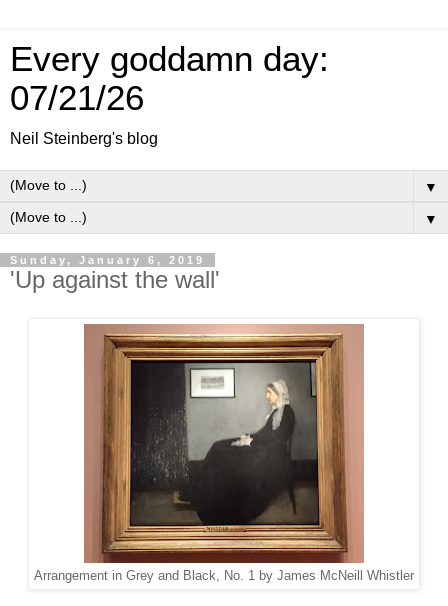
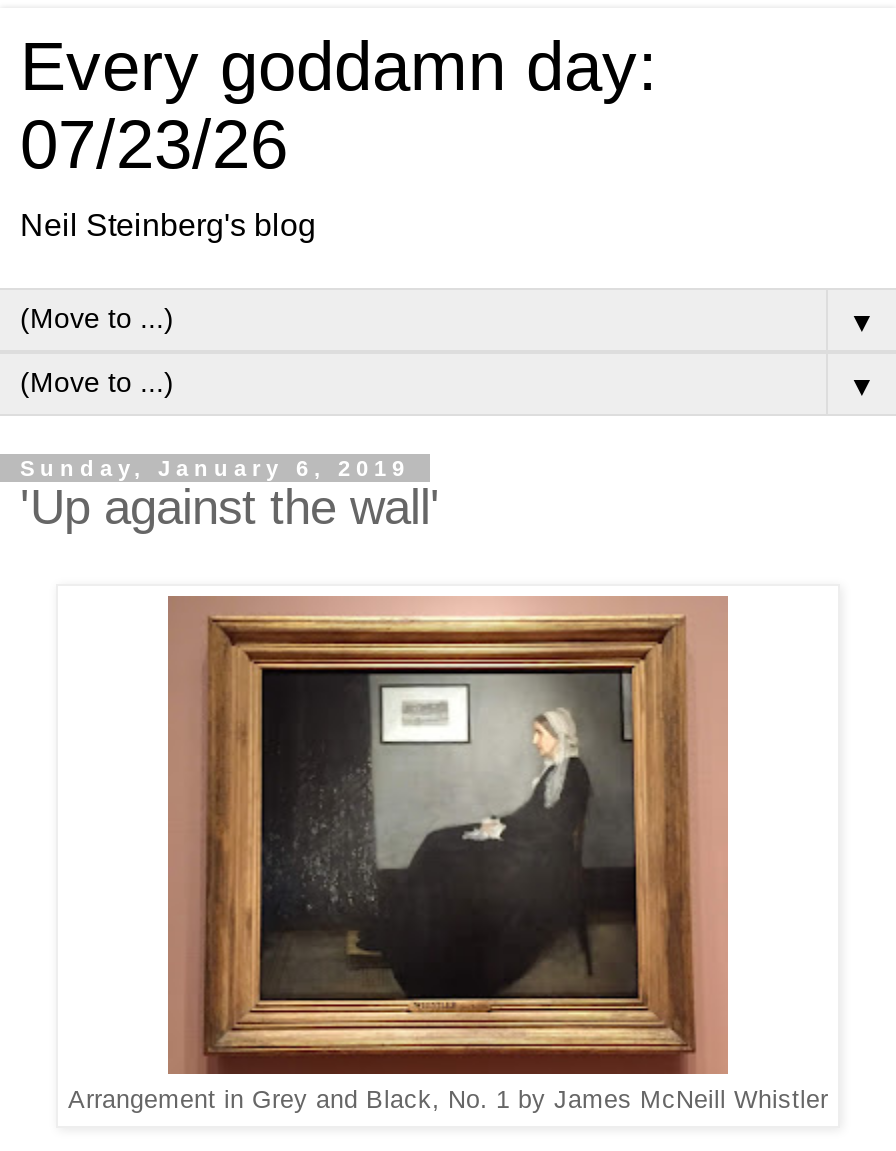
[10,79,144,117] 07/21/26 -> [20,106,288,182] 07/23/26

